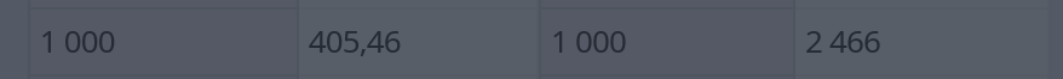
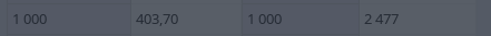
[308,18,400,61] 405,46 -> [136,8,178,28] 403,70
[805,18,880,61] 2 466 -> [364,8,399,28] 2 477

